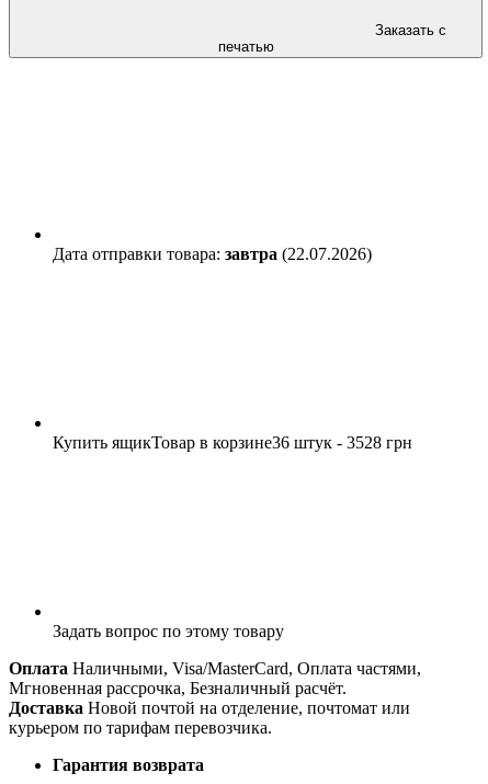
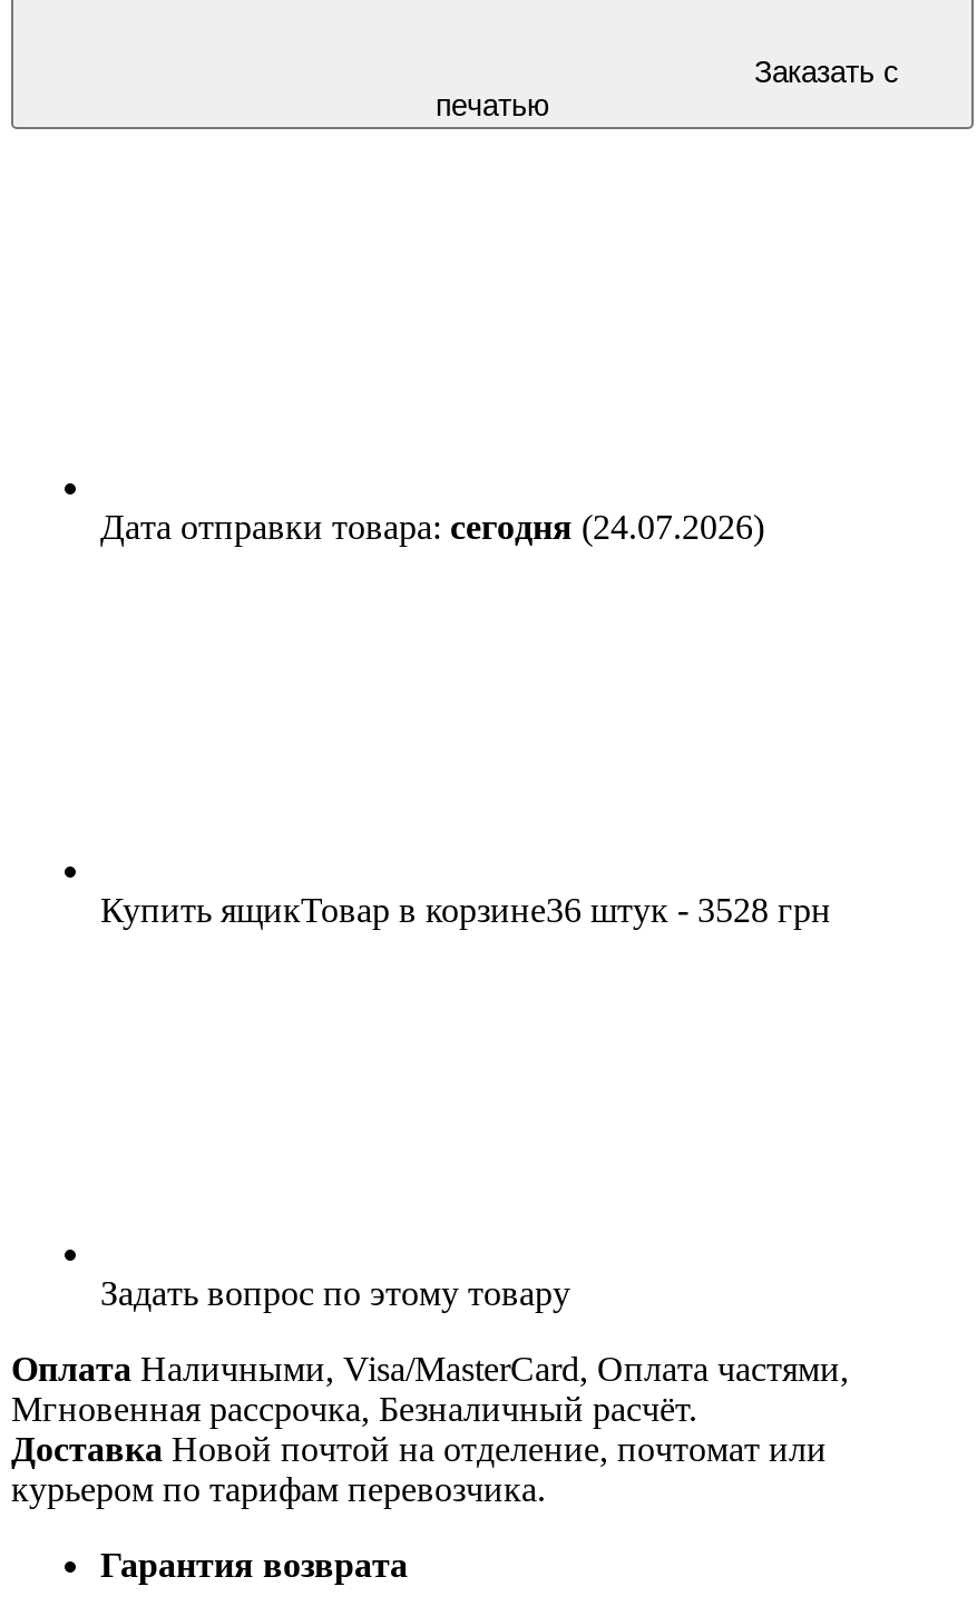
[53,245,372,264] Дата отправки товара: завтра (22.07.2026) -> [100,509,764,547] Дата отправки товара: сегодня (24.07.2026)

